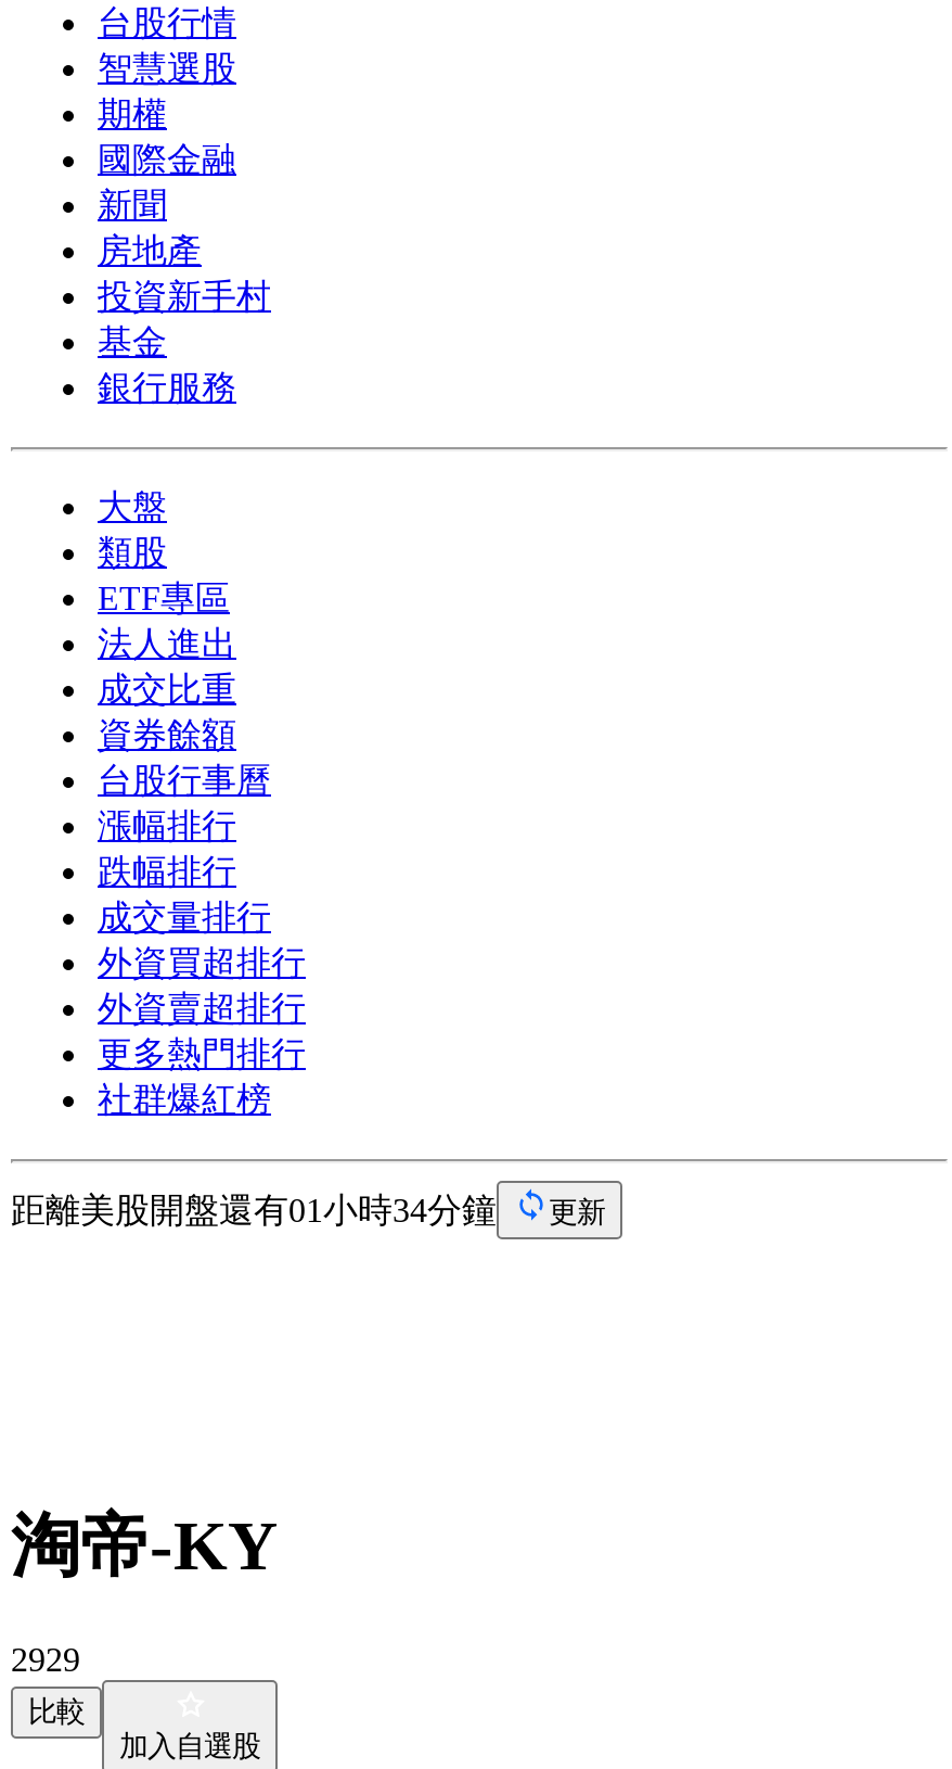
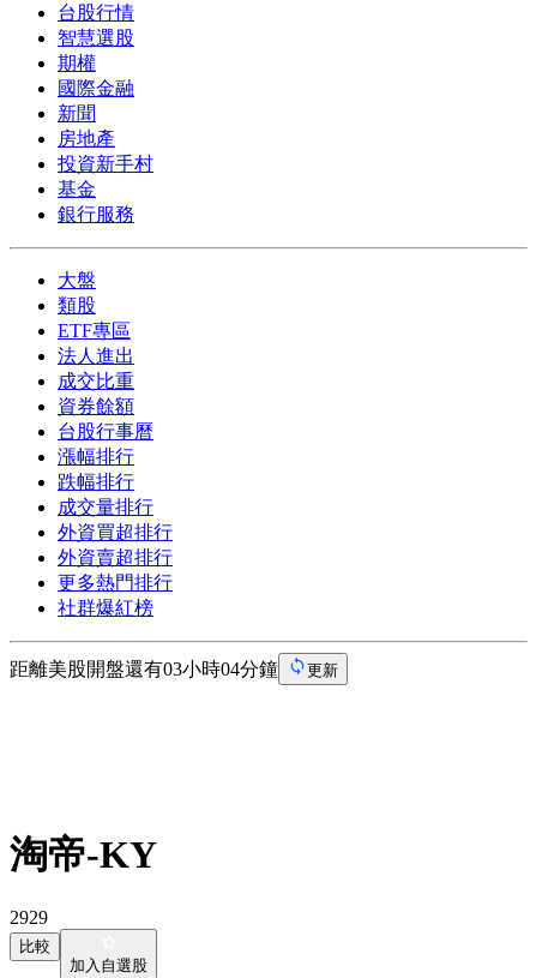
[11,1191,497,1228] 距離美股開盤還有01小時34分鐘 -> [10,659,278,679] 距離美股開盤還有03小時04分鐘

